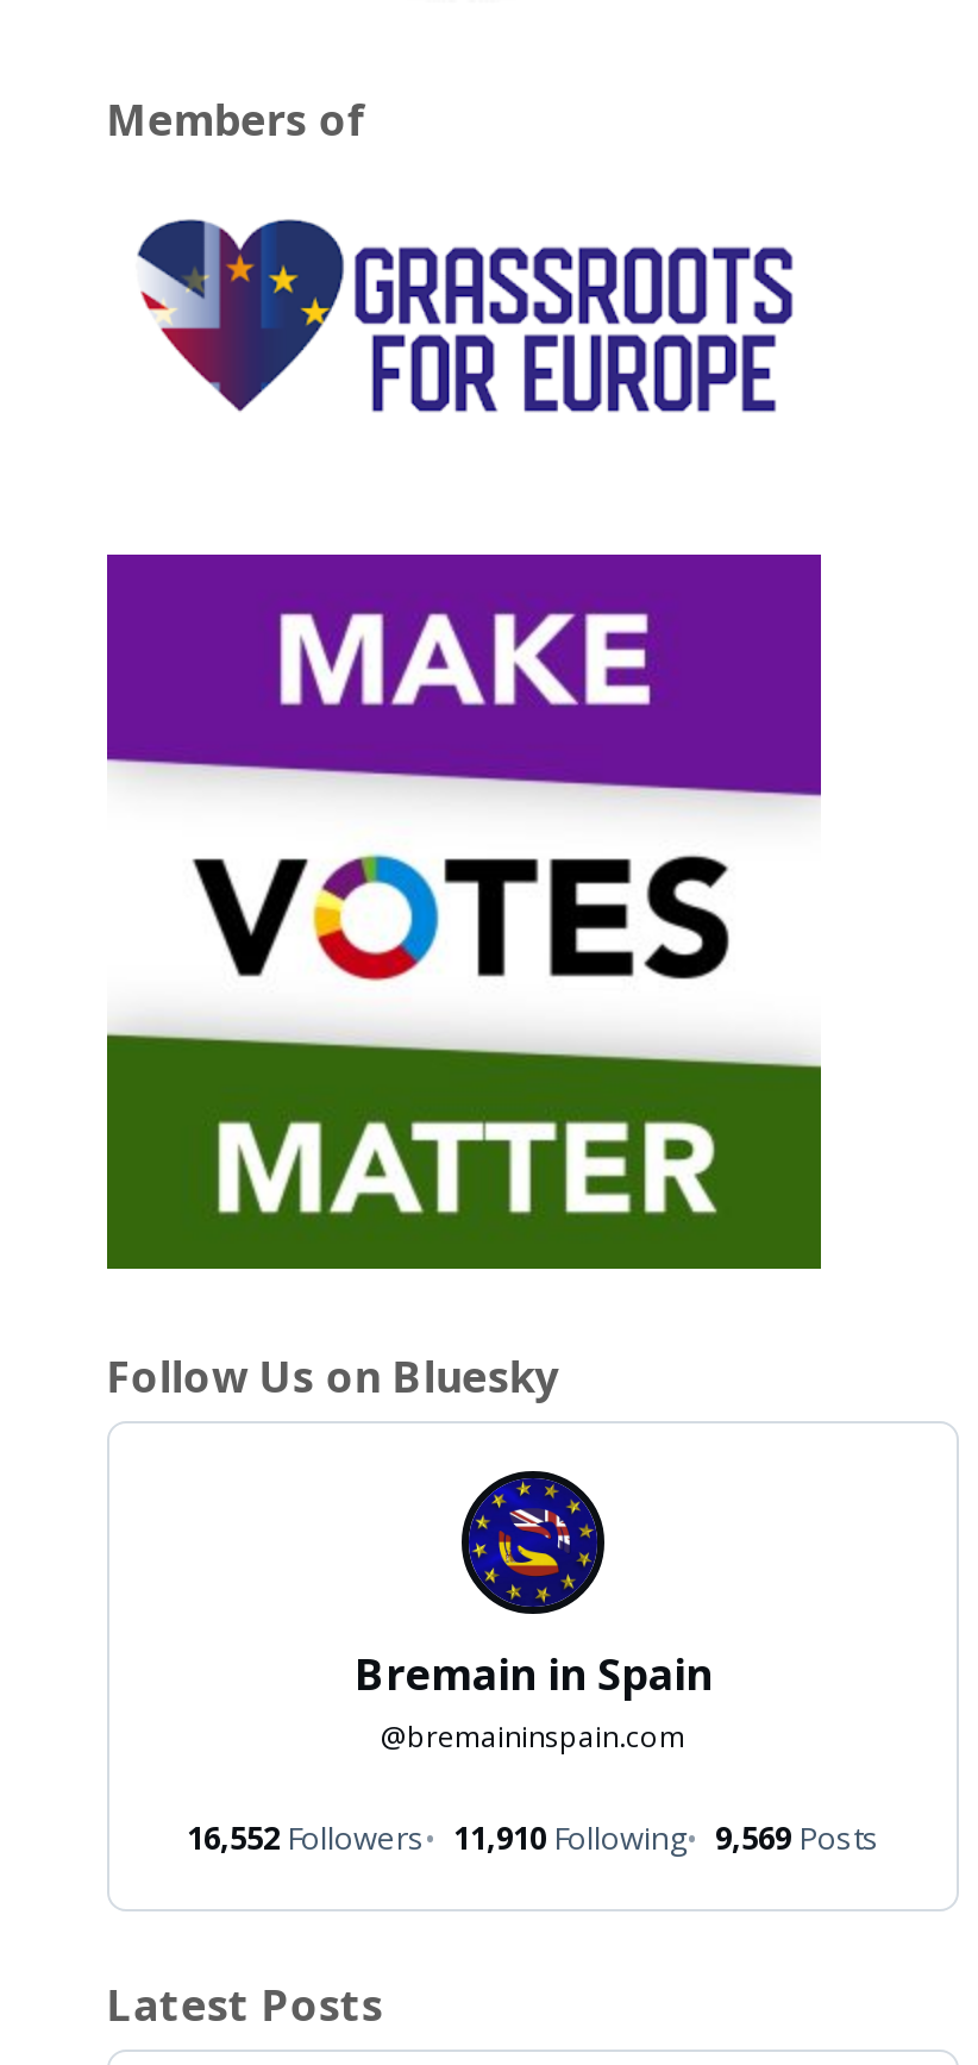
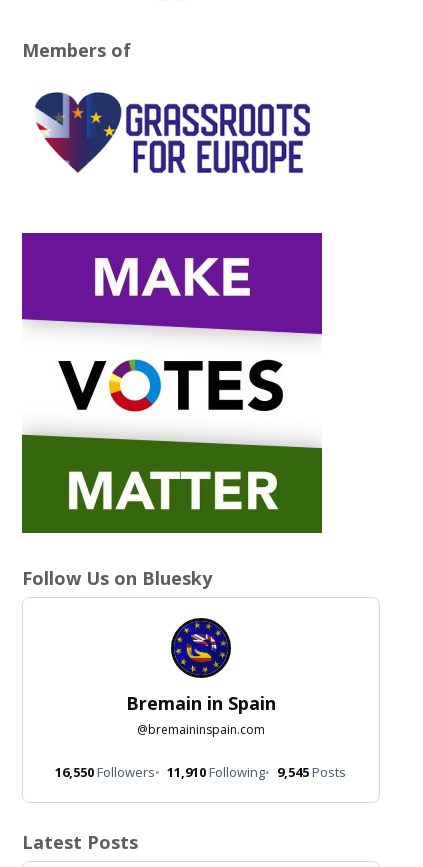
[187,1816,425,1859] 16,552 Followers -> [55,763,155,781] 16,550 Followers
[715,1816,879,1859] 9,569 Posts -> [277,763,346,781] 9,545 Posts

